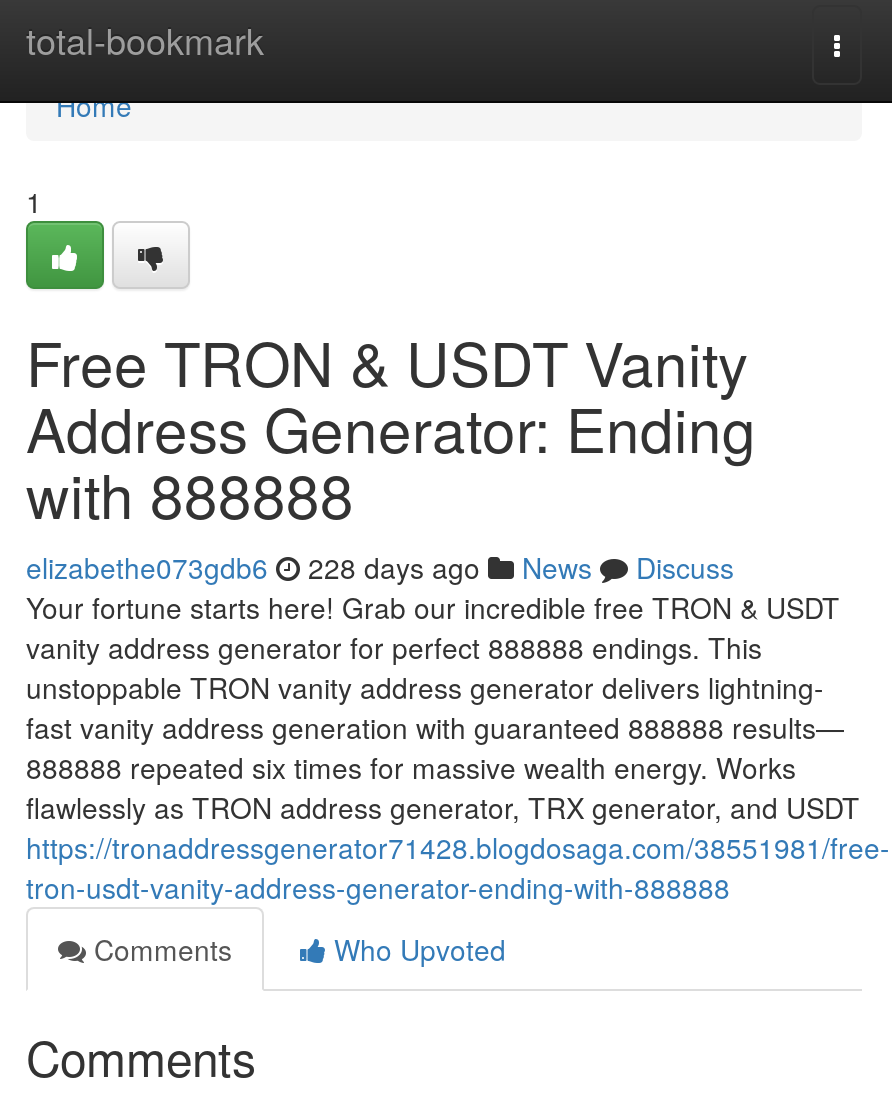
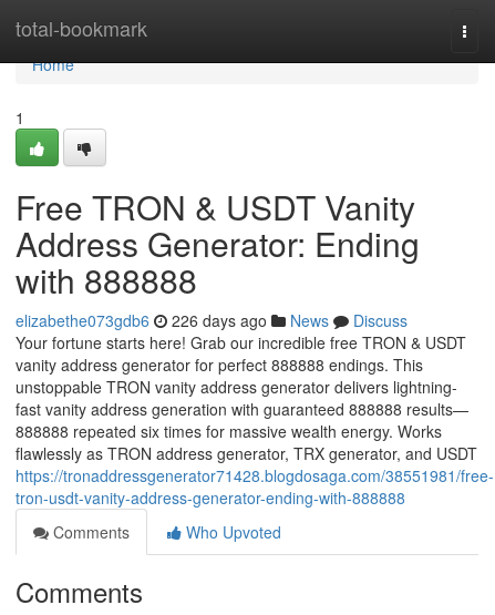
[26,547,734,587] elizabethe073gdb6 228 days ago News Discuss -> [16,309,408,331] elizabethe073gdb6 226 days ago News Discuss

